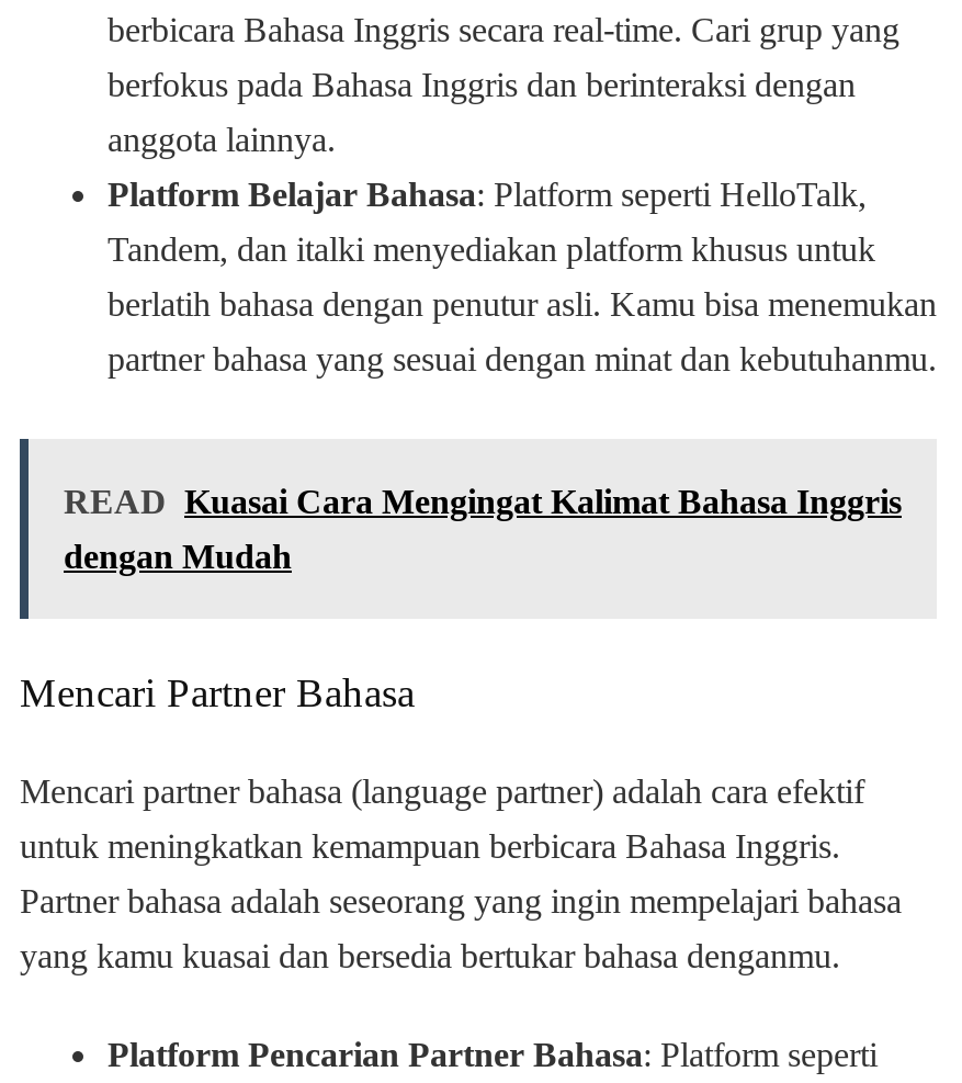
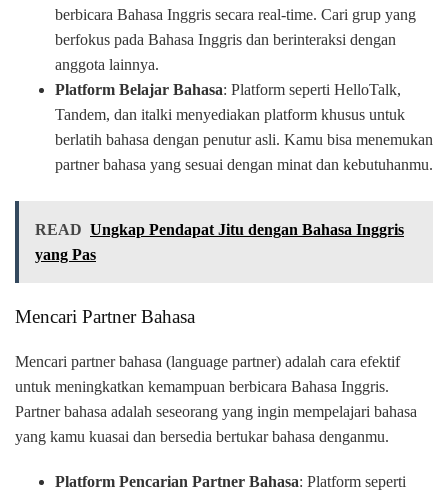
[64,483,902,520] READ Kuasai Cara Mengingat Kalimat Bahasa Inggris -> [35,221,404,238] READ Ungkap Pendapat Jitu dengan Bahasa Inggris
[64,537,292,575] dengan Mudah -> [35,246,96,263] yang Pas

